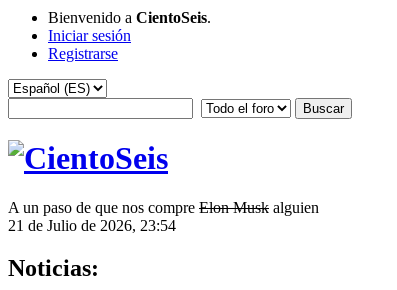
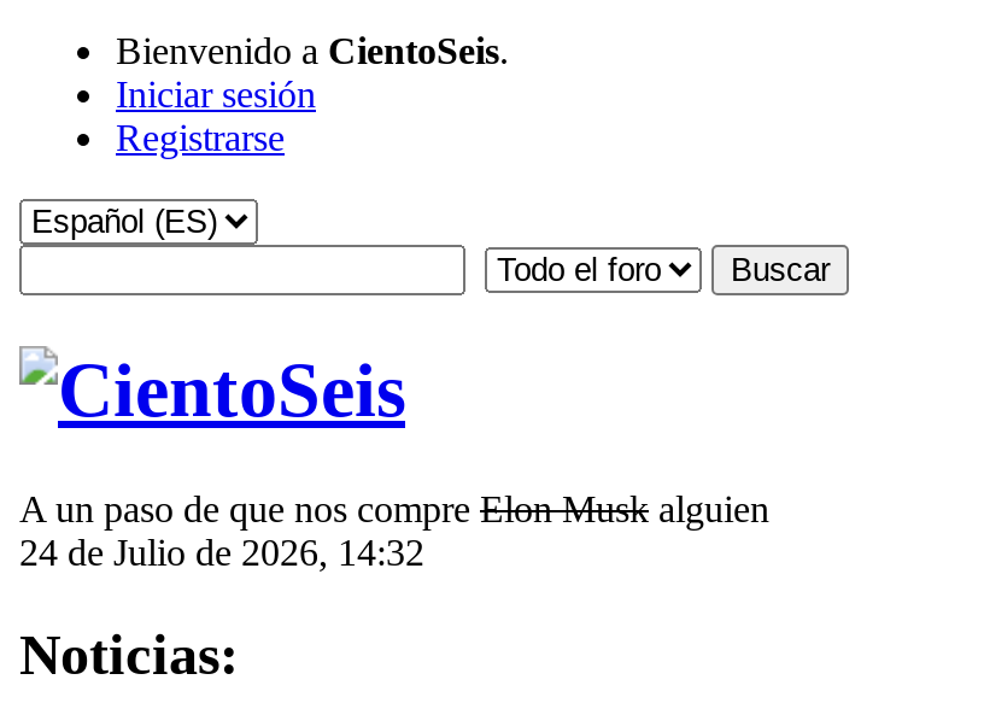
[8,217,176,234] 21 de Julio de 2026, 23:54 -> [19,532,424,573] 24 de Julio de 2026, 14:32

